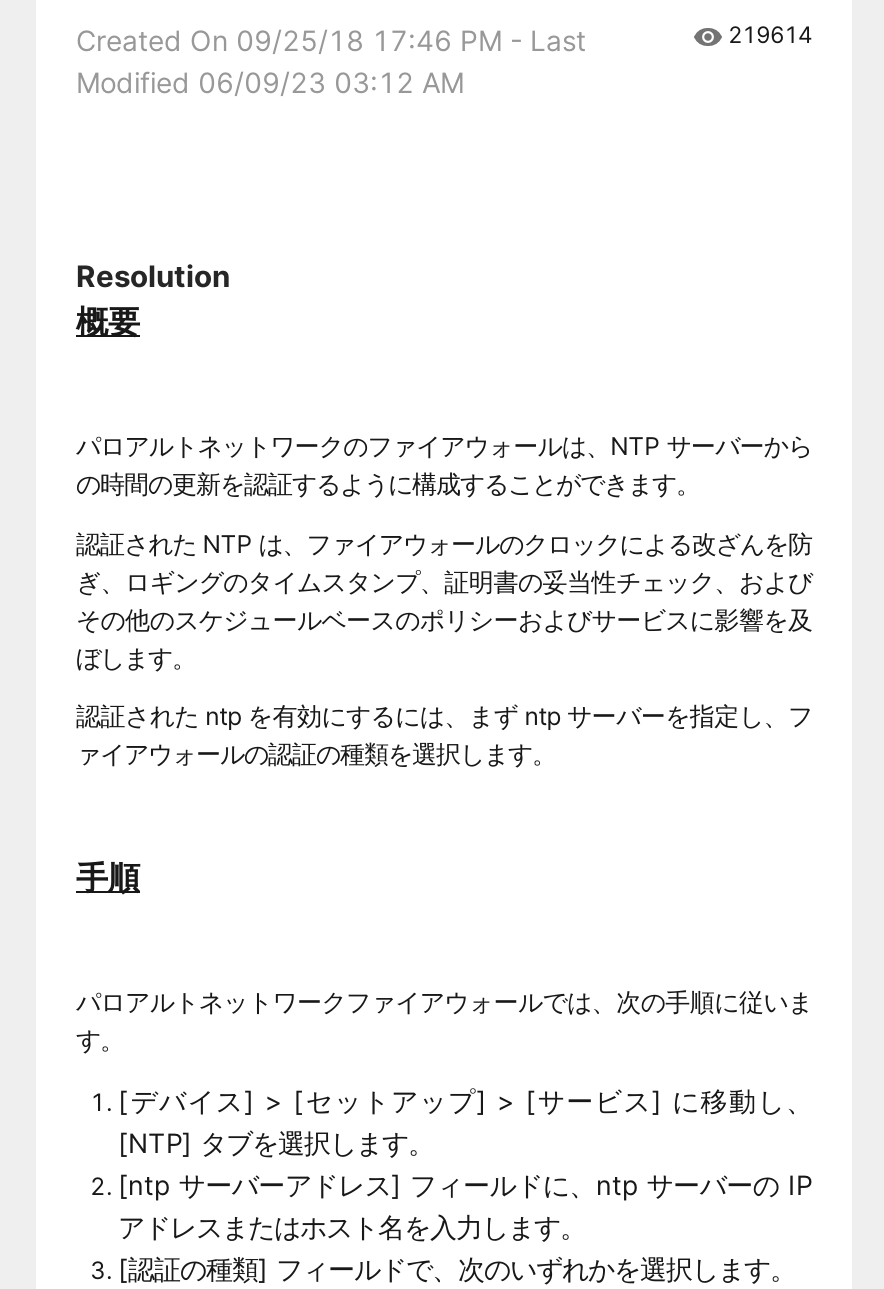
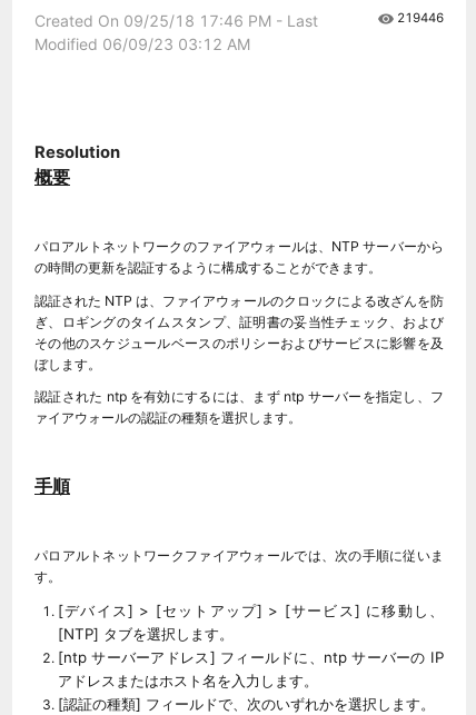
[728,21,812,49] 219614 -> [397,10,444,26] 219446

